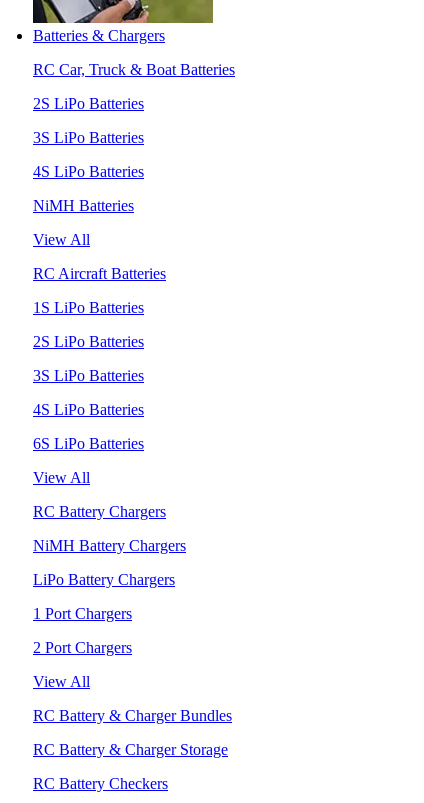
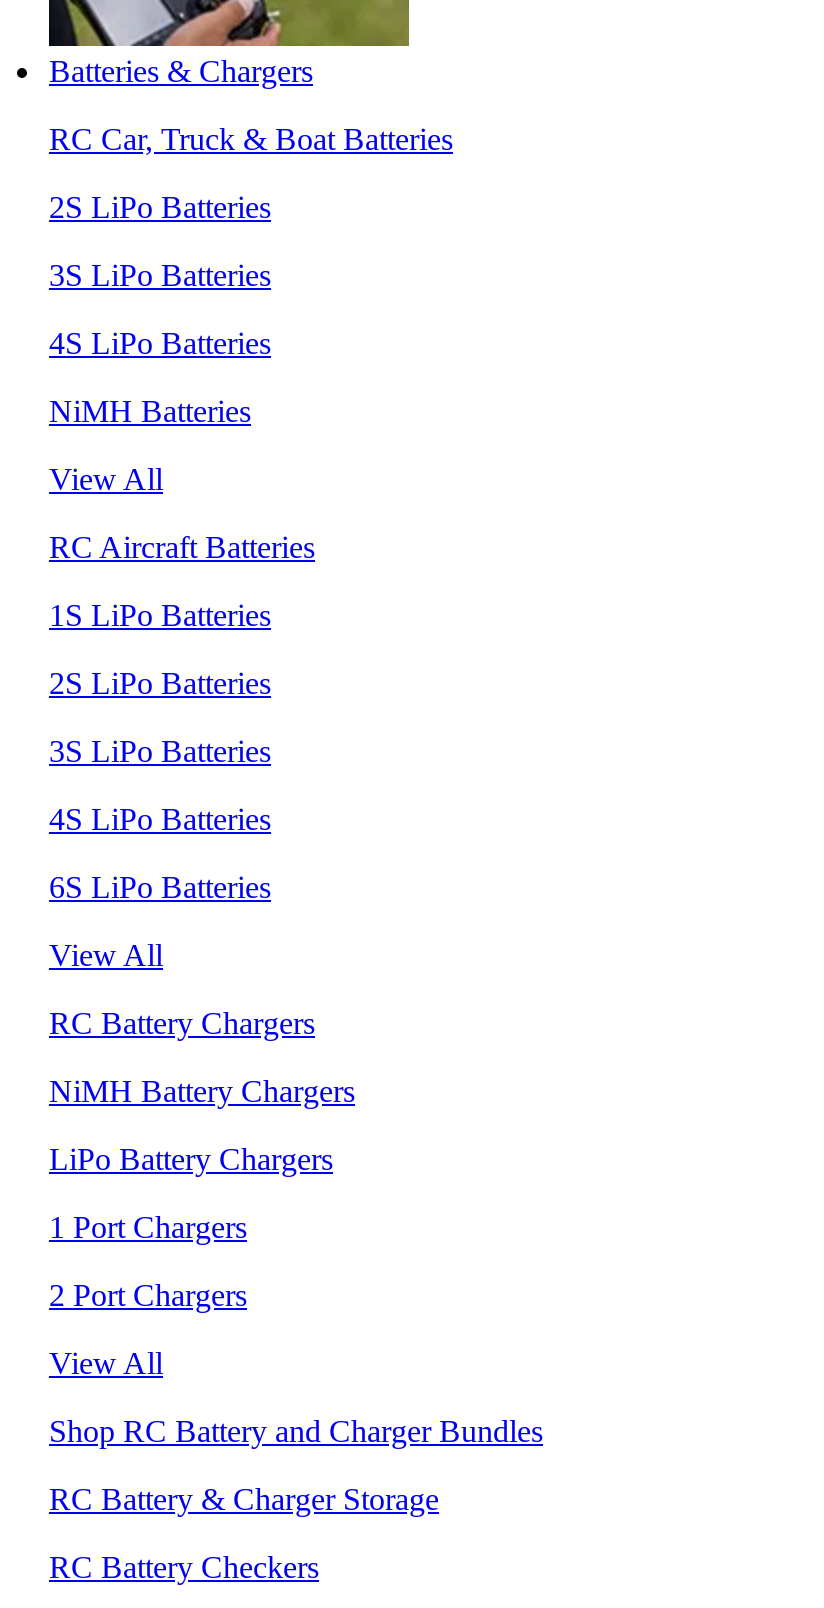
[33,707,232,724] RC Battery & Charger Bundles -> [49,1414,543,1448] Shop RC Battery and Charger Bundles

